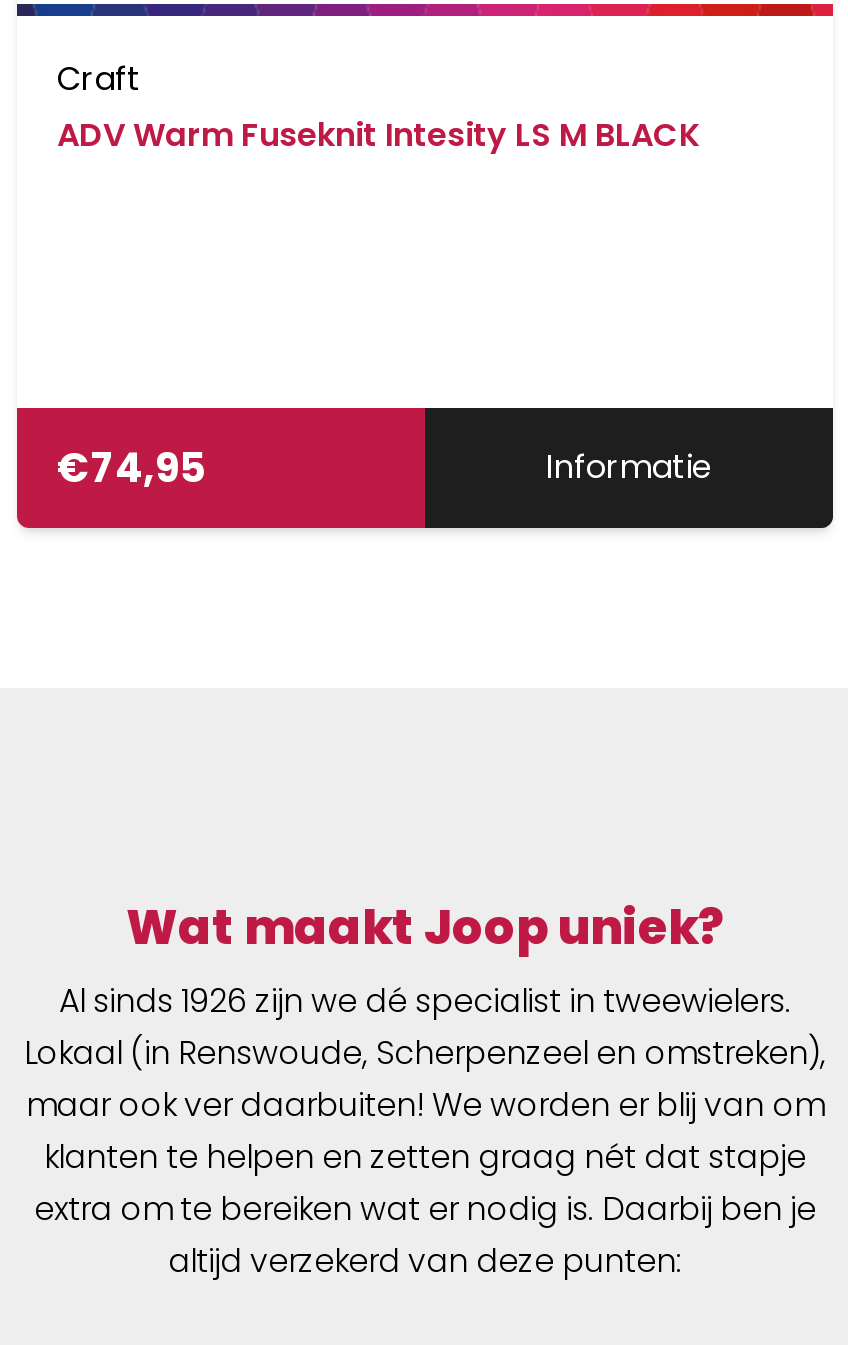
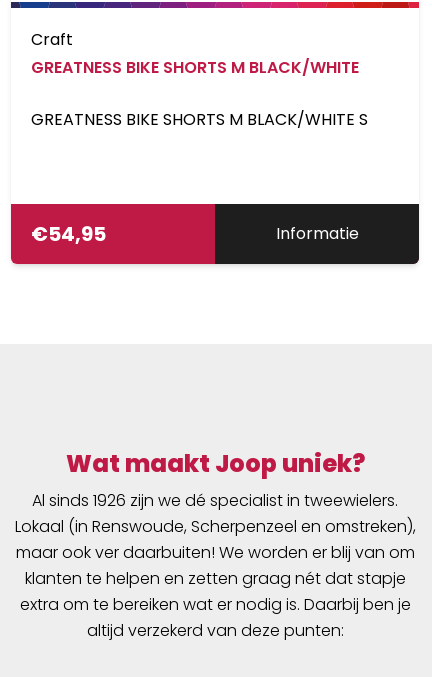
[57,112,701,158] ADV Warm Fuseknit Intesity LS M BLACK -> [31,56,368,131] GREATNESS BIKE SHORTS M BLACK/WHITE | GREATNESS BIKE SHORTS M BLACK/WHITE S
[57,440,205,496] €74,95 -> [31,220,106,248] €54,95

